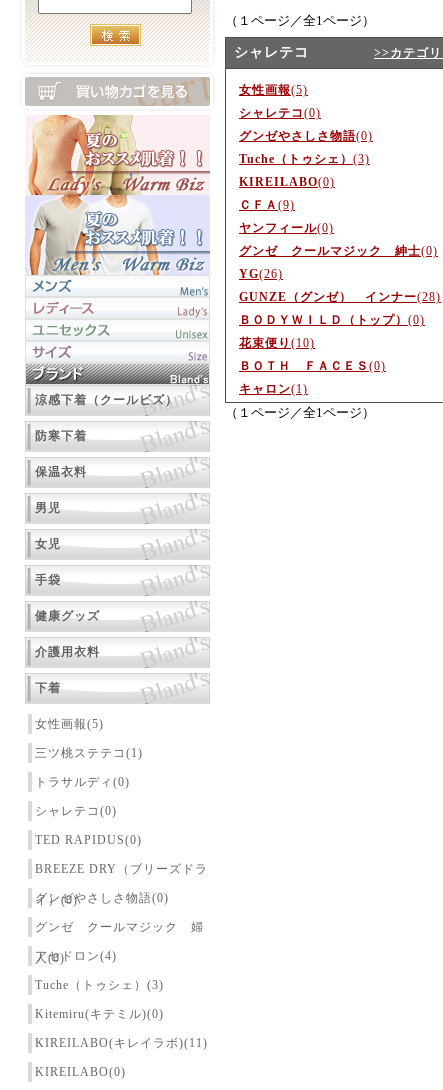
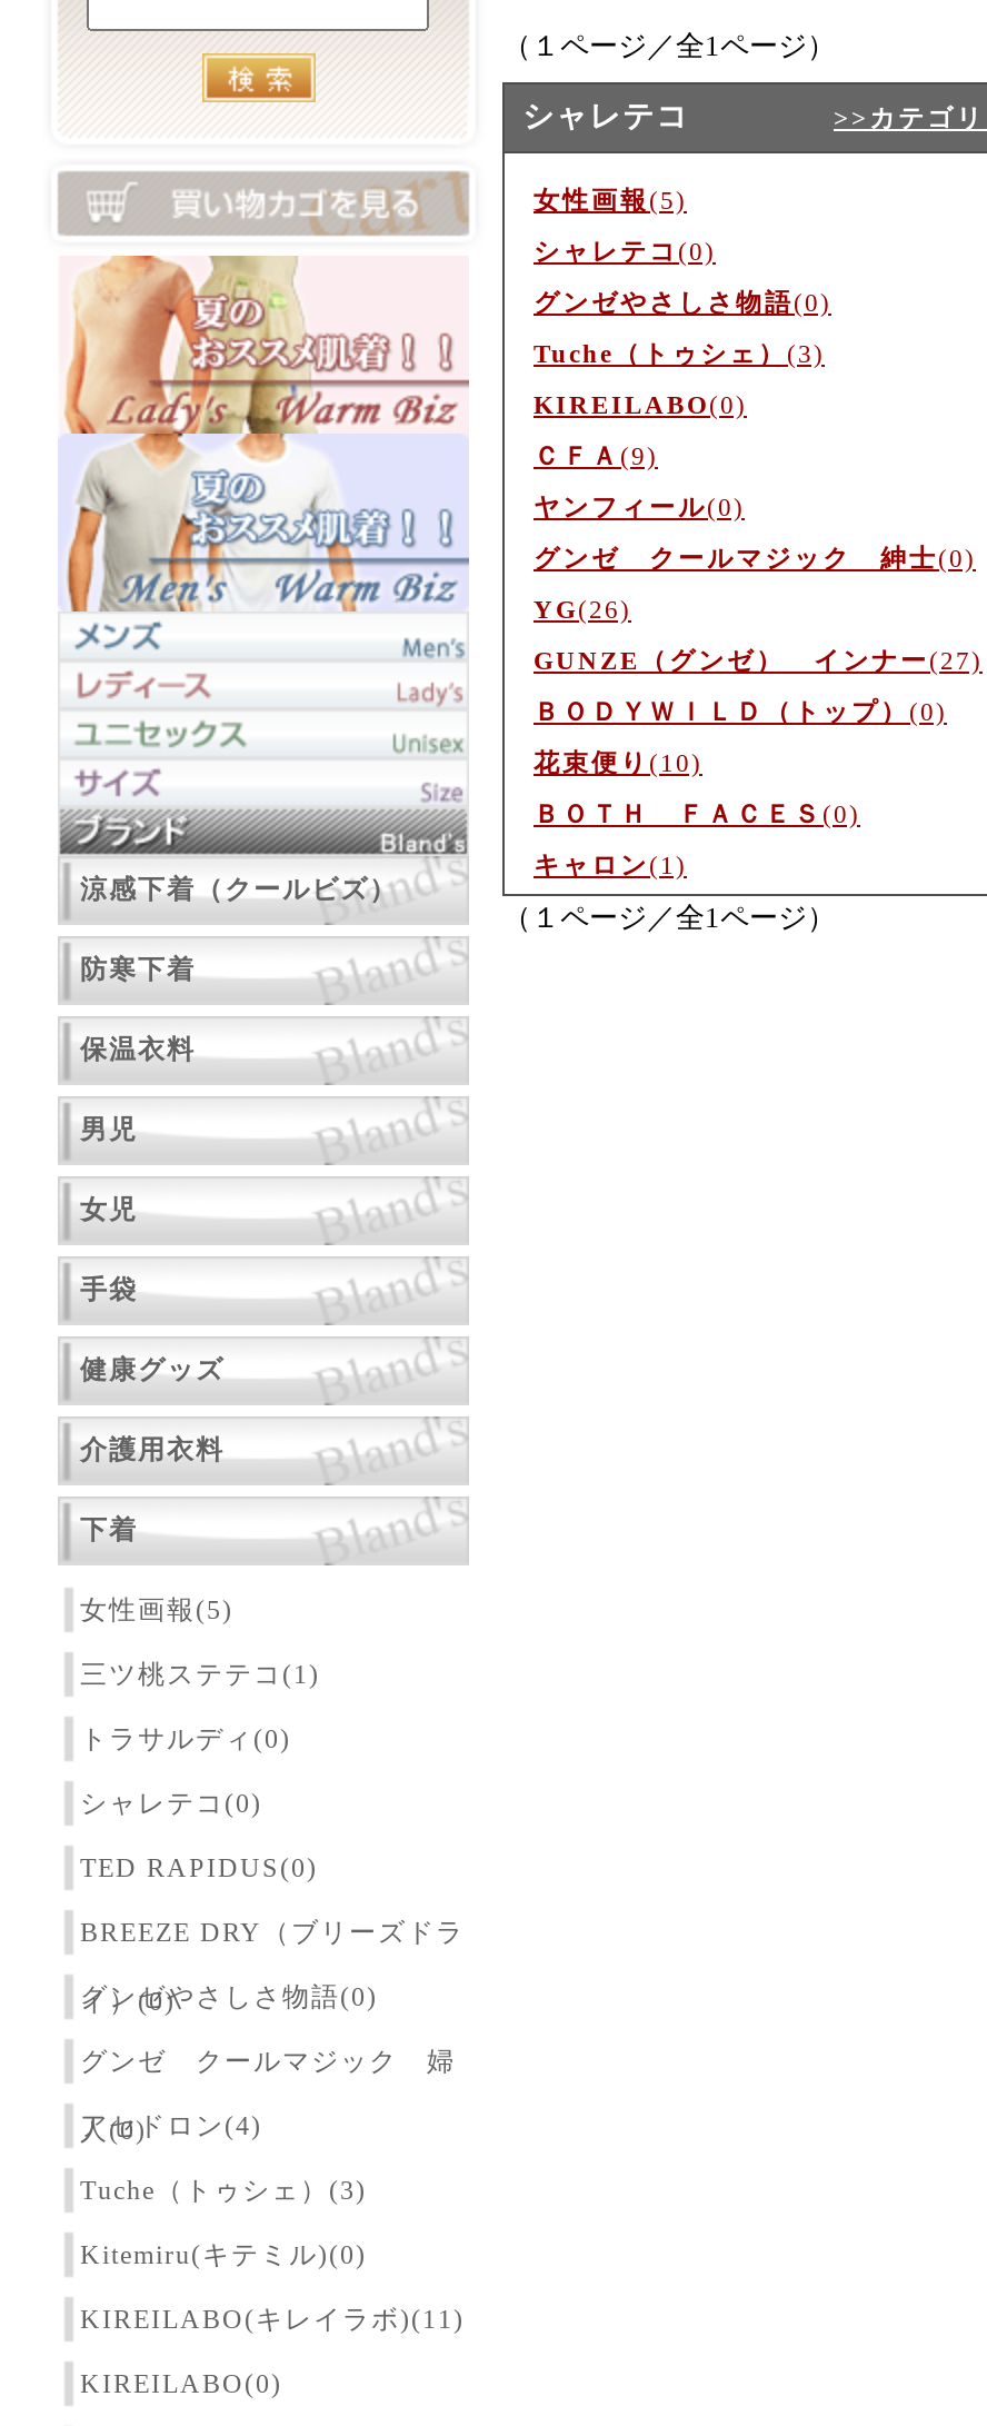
[239,291,441,303] GUNZE（グンゼ） インナー(28) -> [534,647,983,674] GUNZE（グンゼ） インナー(27)

